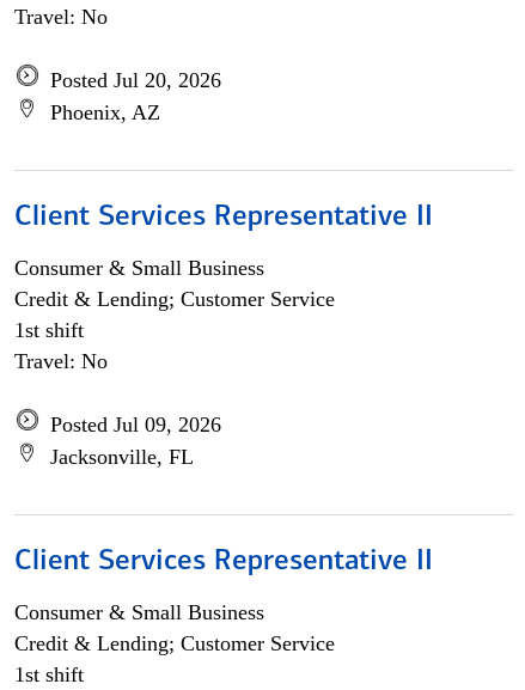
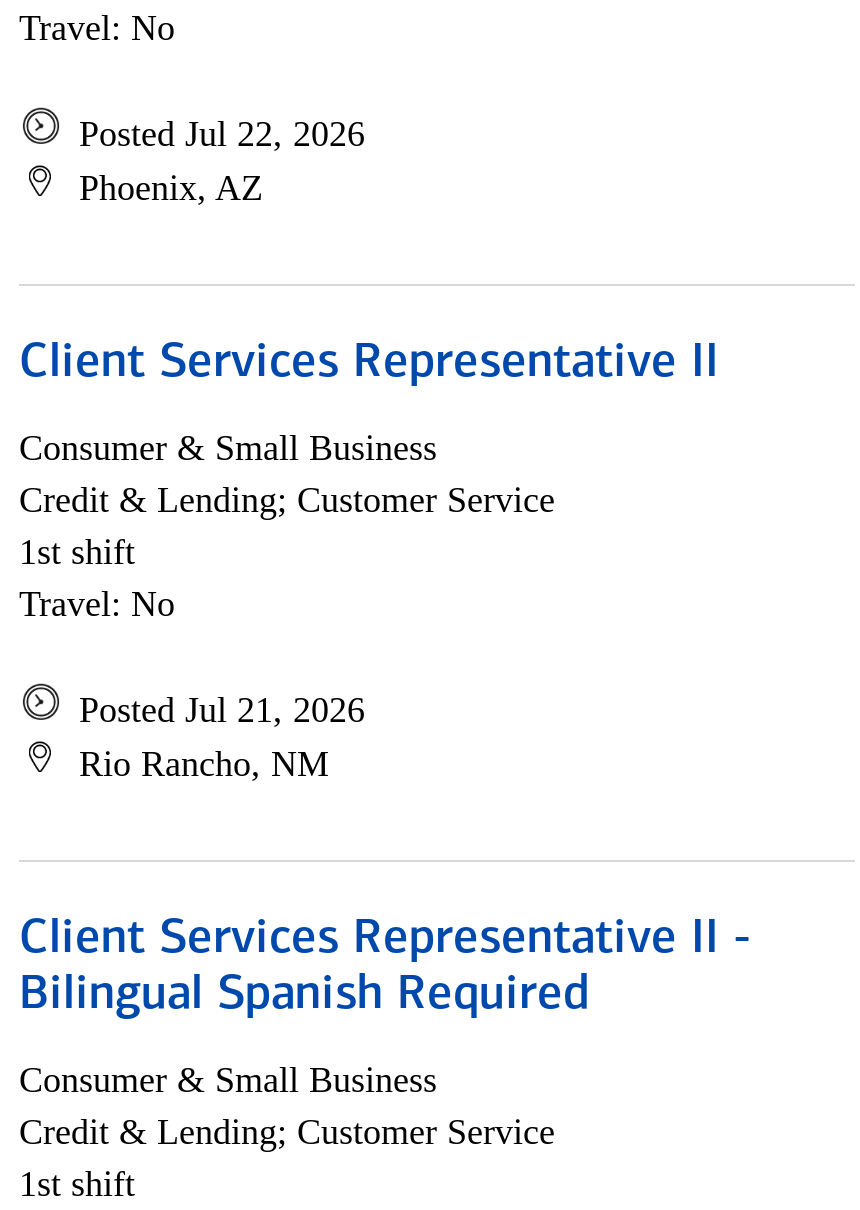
[50,68,221,92] Posted Jul 20, 2026 -> [79,114,365,154] Posted Jul 22, 2026
[50,413,221,469] Posted Jul 09, 2026 | Jacksonville, FL -> [79,690,365,784] Posted Jul 21, 2026 | Rio Rancho, NM
[14,548,433,576] Client Services Representative II -> [19,916,751,1020] Client Services Representative II - | Bilingual Spanish Required

